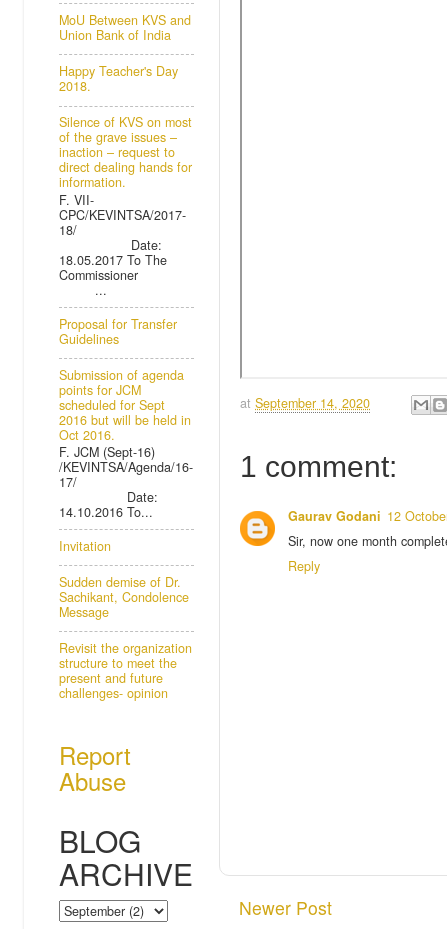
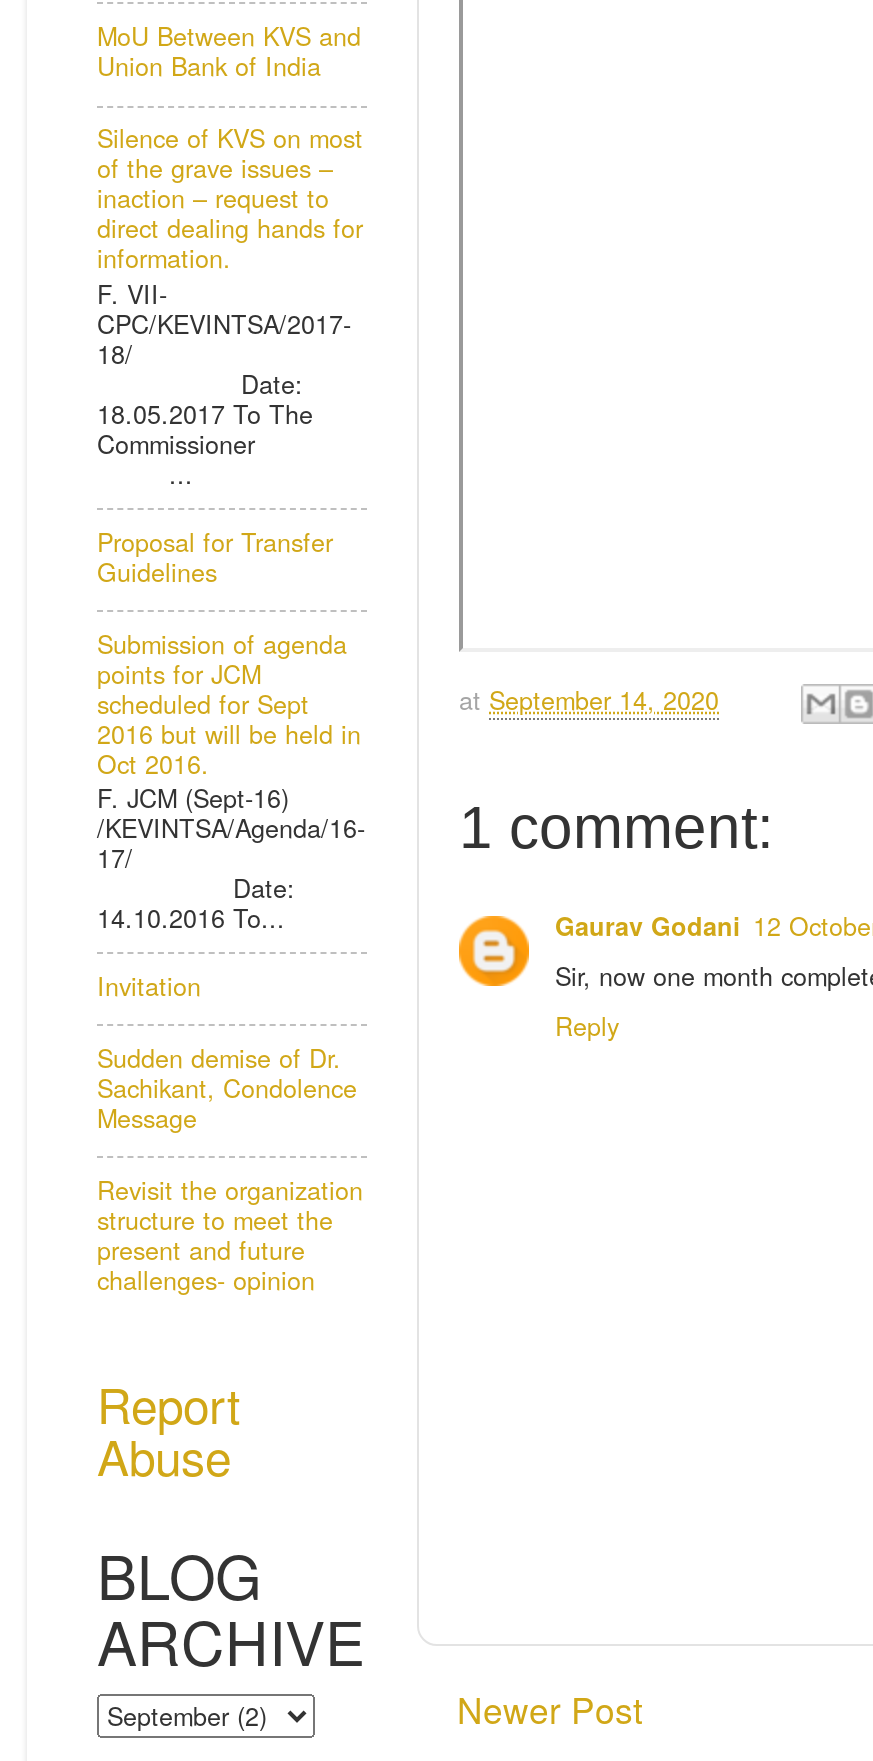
[59,62,178,95] Happy Teacher's Day | 2018. -> none

